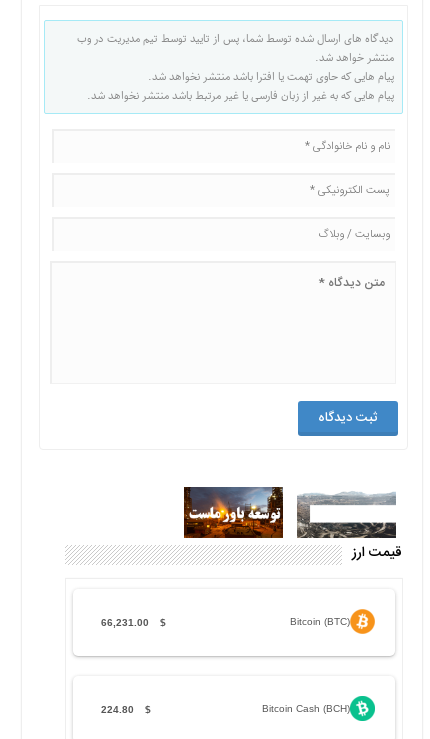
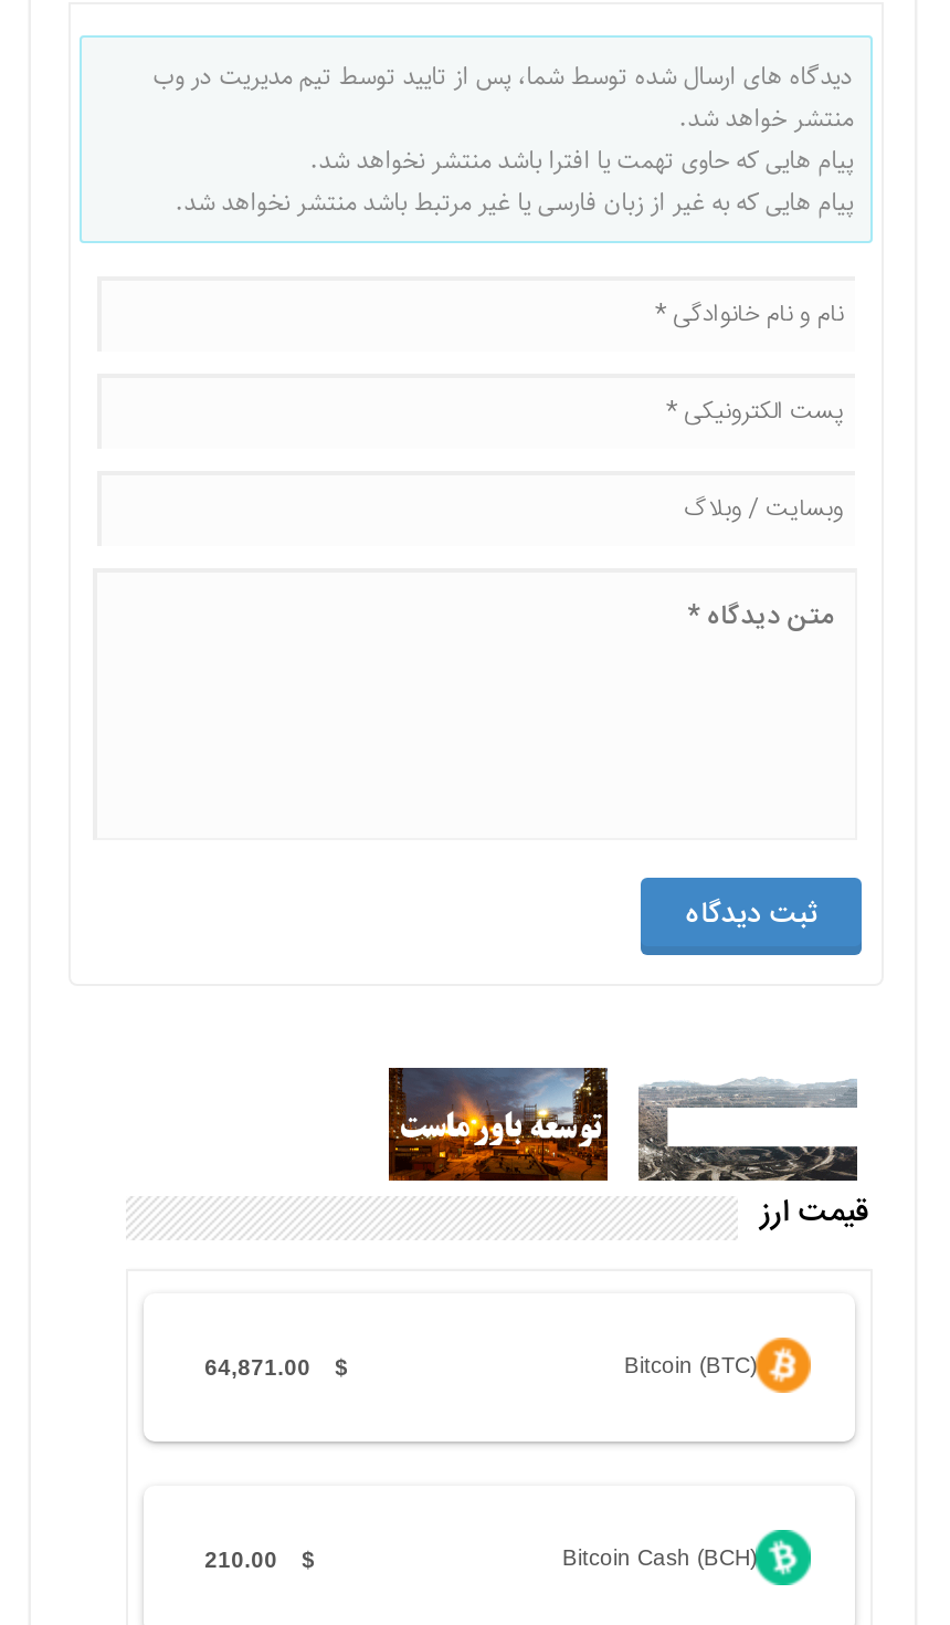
[101,617,149,628] 66,231.00 -> [205,1355,311,1379] 64,871.00
[101,704,134,715] 224.80 -> [205,1547,277,1571] 210.00

